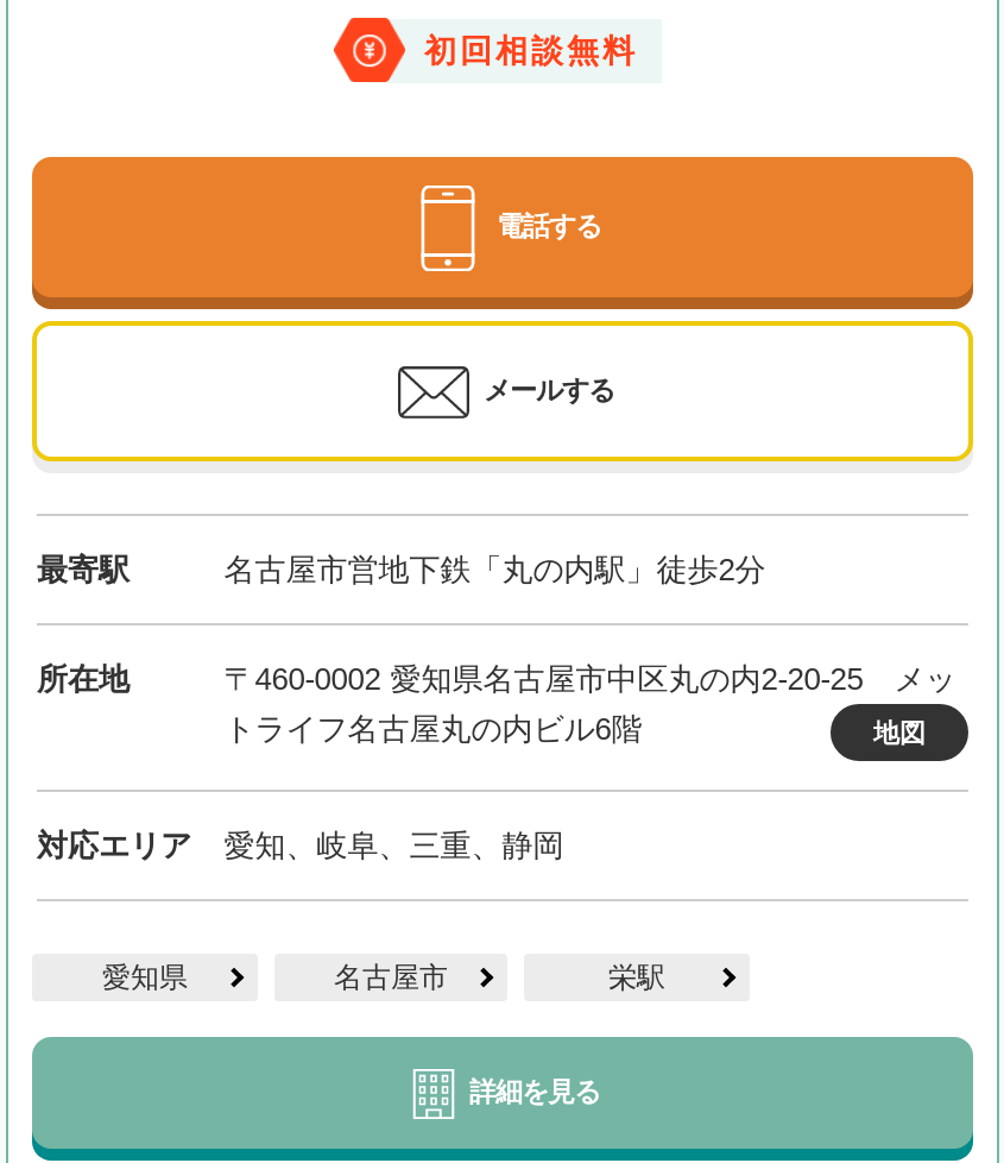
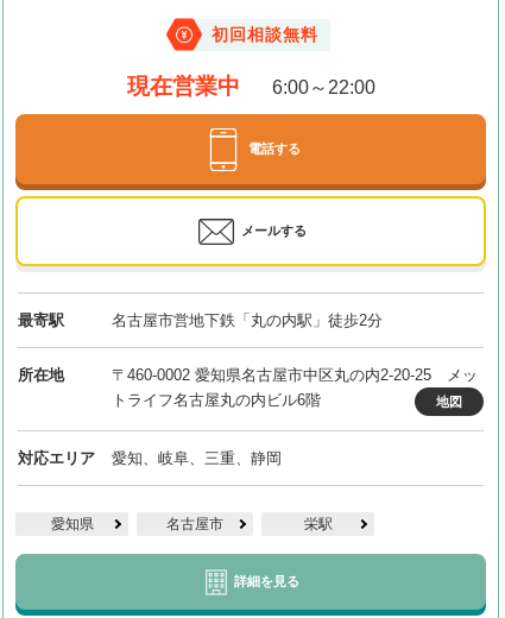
none -> [127,73,375,98] 現在営業中 | 6:00～22:00

